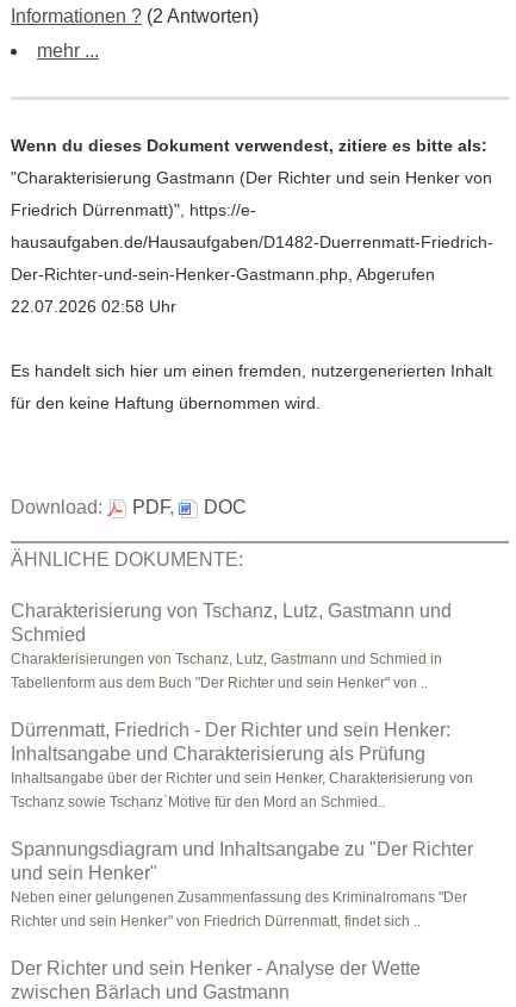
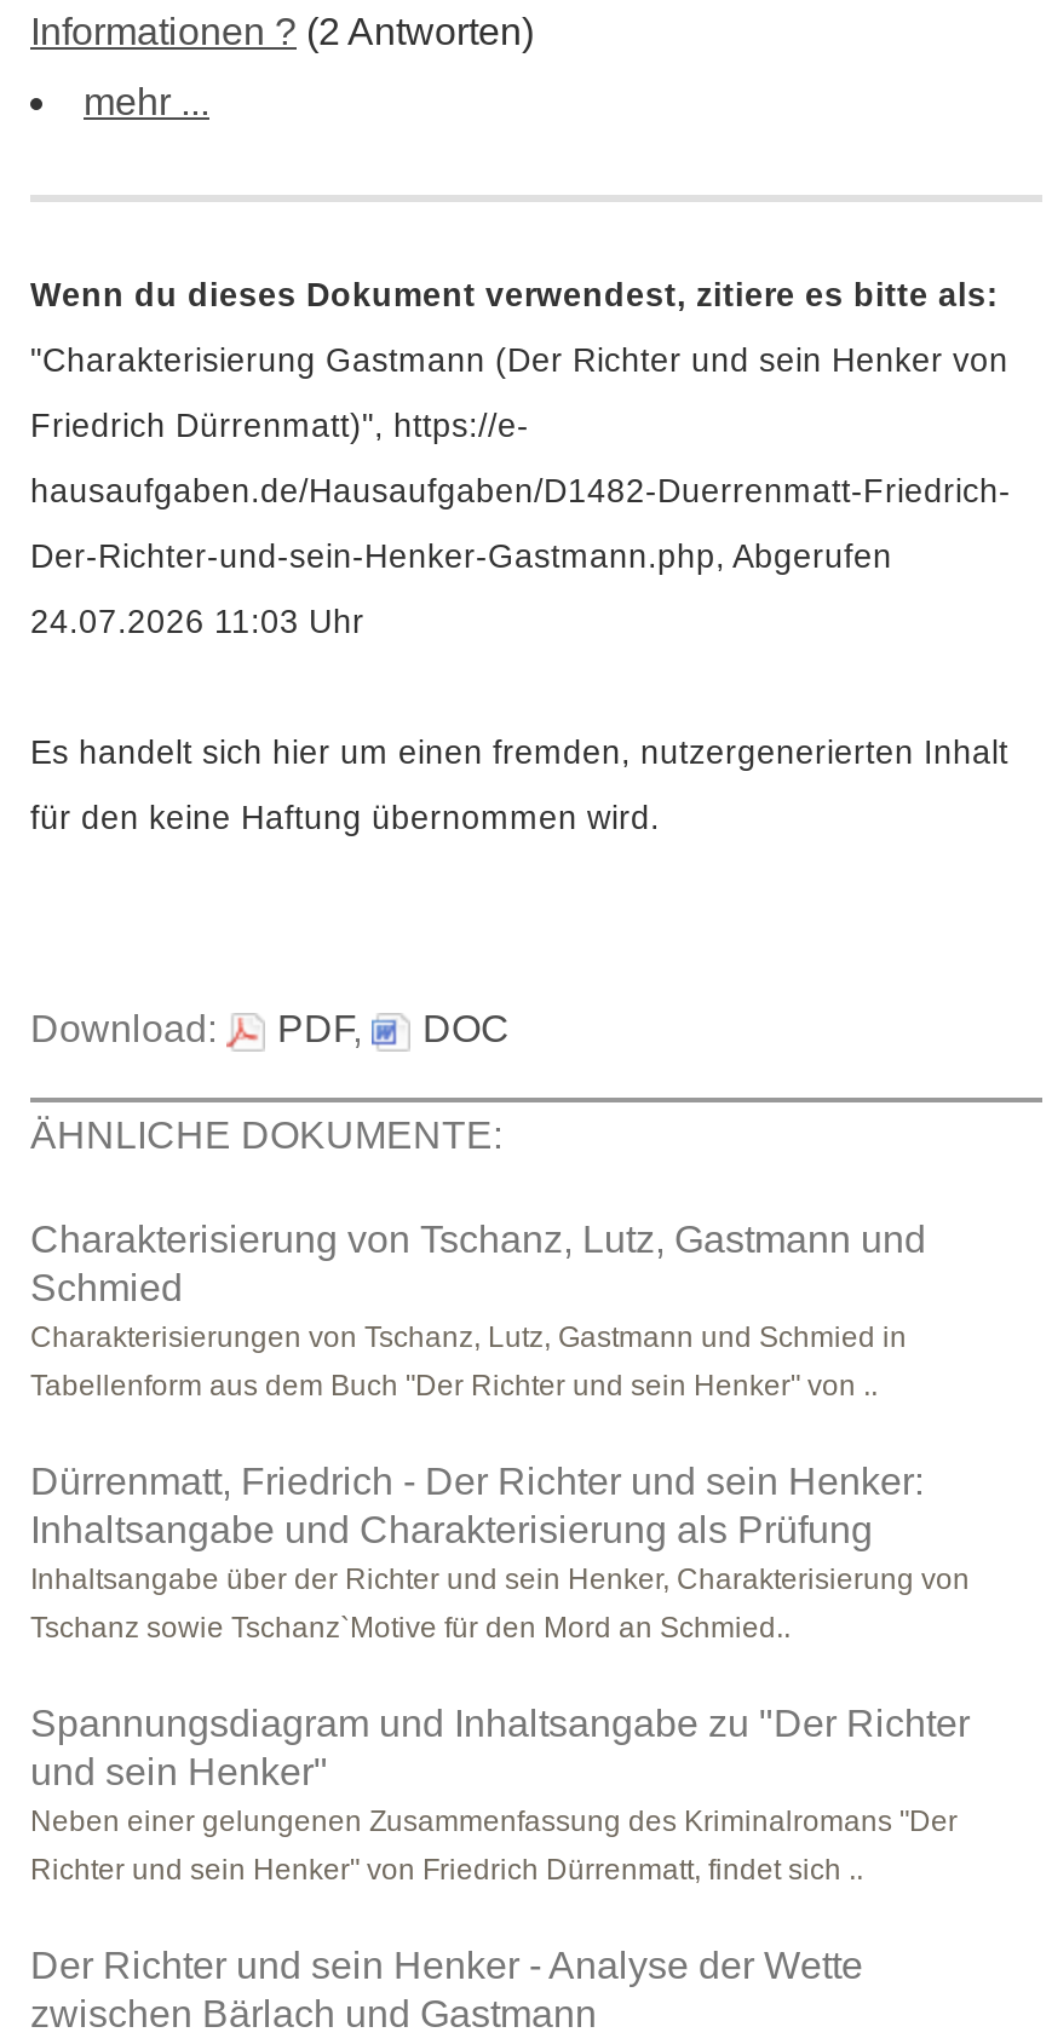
[11,298,176,316] 22.07.2026 02:58 Uhr -> [30,604,364,640] 24.07.2026 11:03 Uhr

